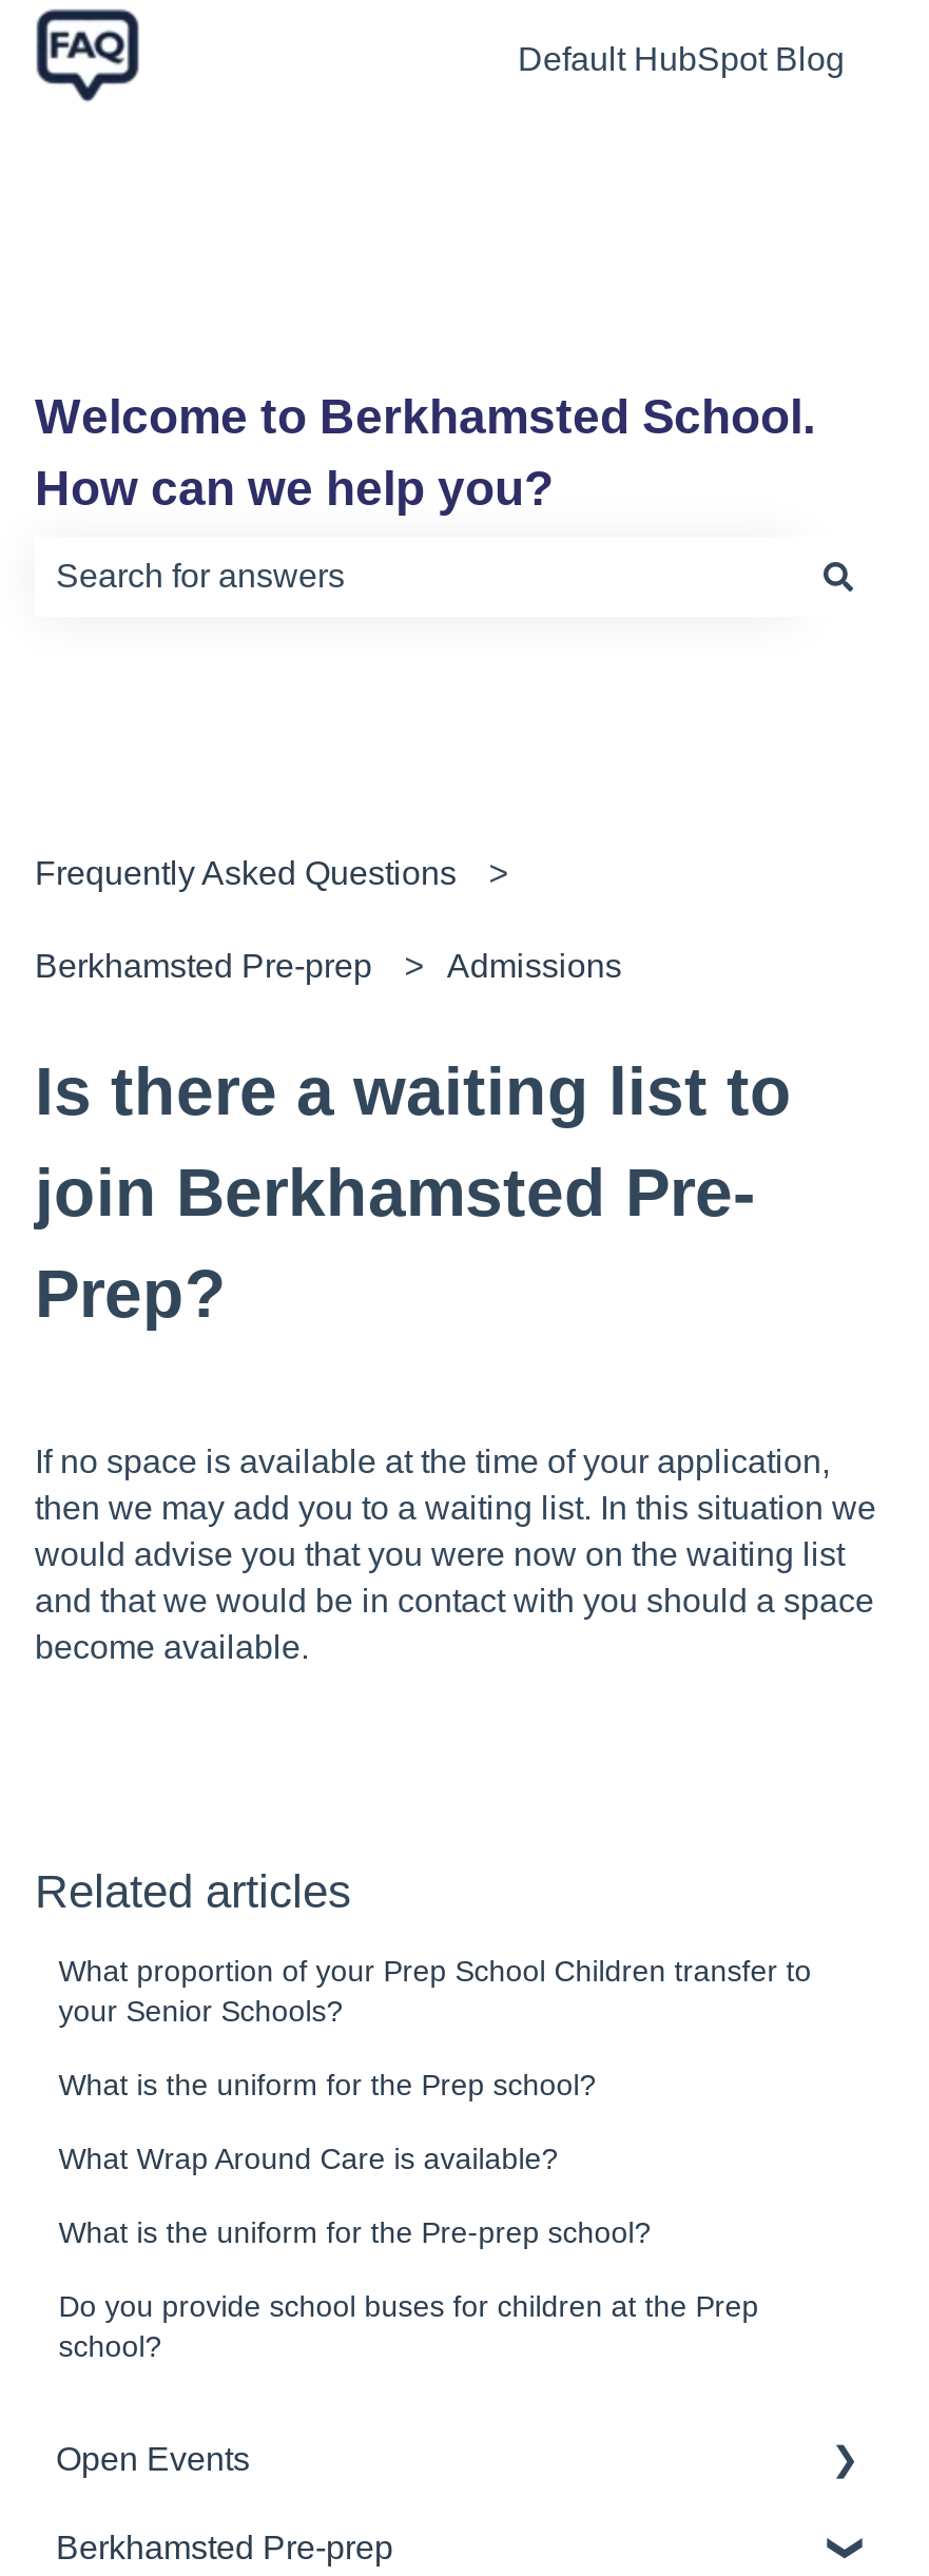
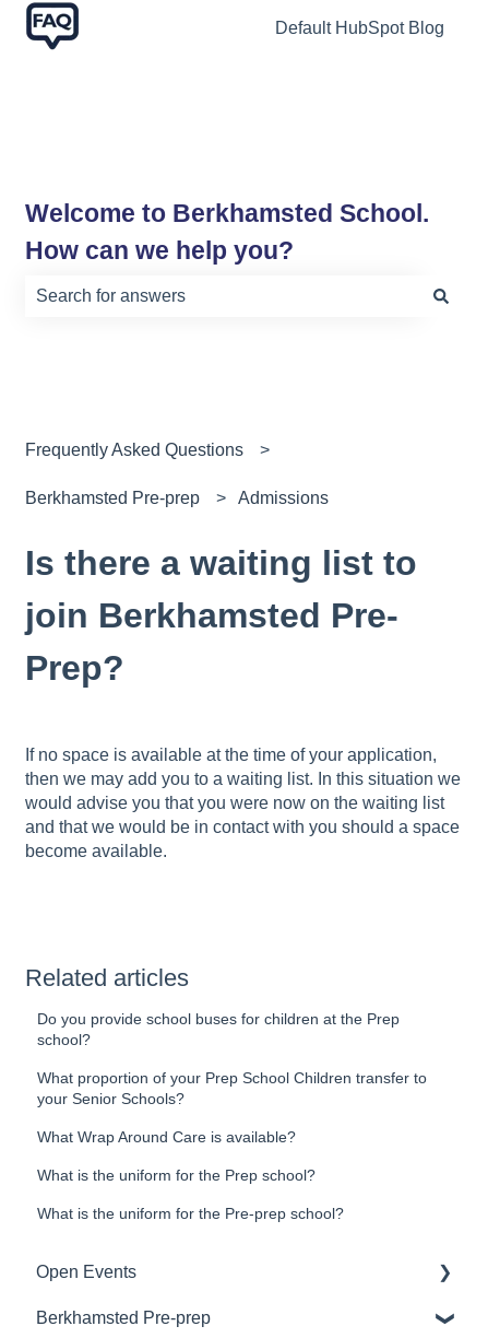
moved [58,1955,811,2250] -> [37,1070,427,1223]: What proportion of your Prep School Children transfer to | your Senior Schools? | What Wrap Around Care is available? | What is the uniform for the Prep school? | What is the uniform for the Pre-prep school?
moved [58,2290,759,2364] -> [37,1010,400,1049]: Do you provide school buses for children at the Prep | school?

